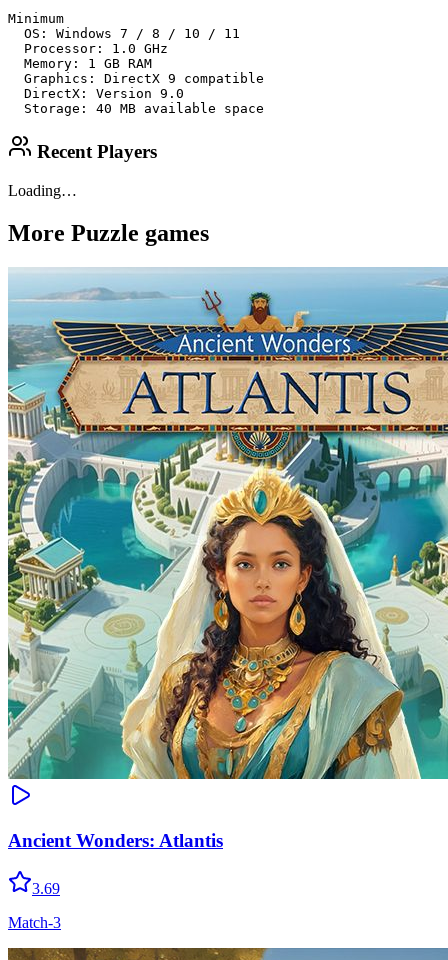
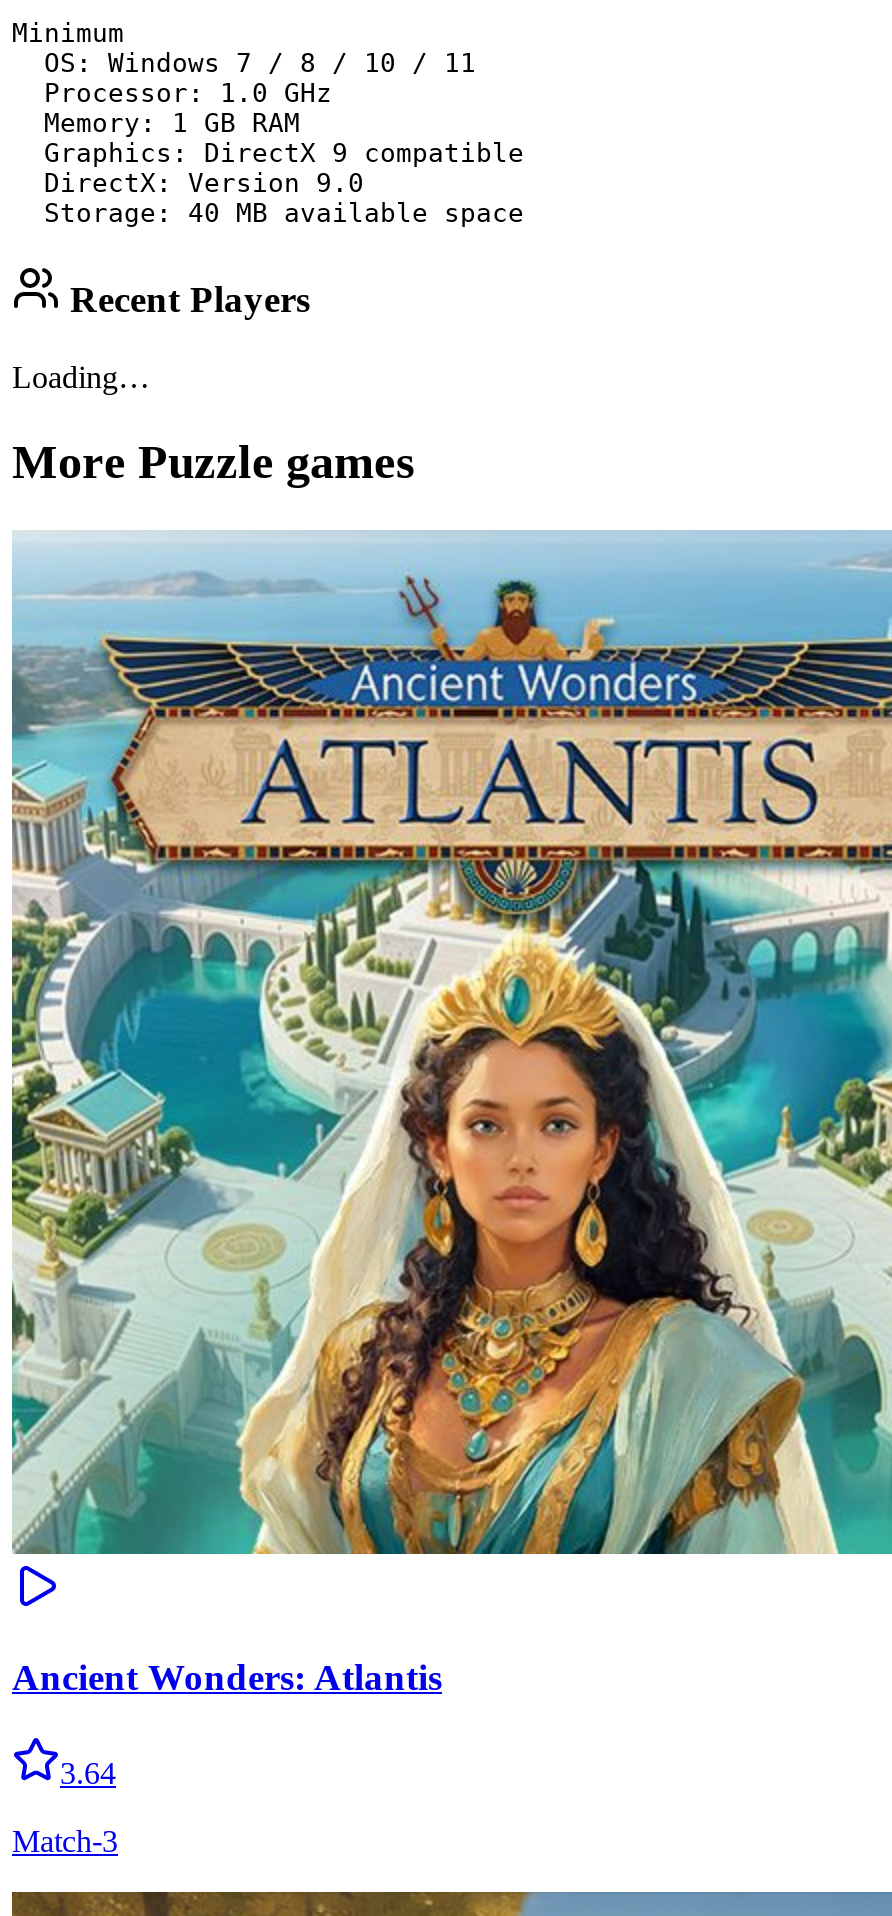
[32,880,60,897] 3.69 -> [60,1757,116,1791] 3.64

